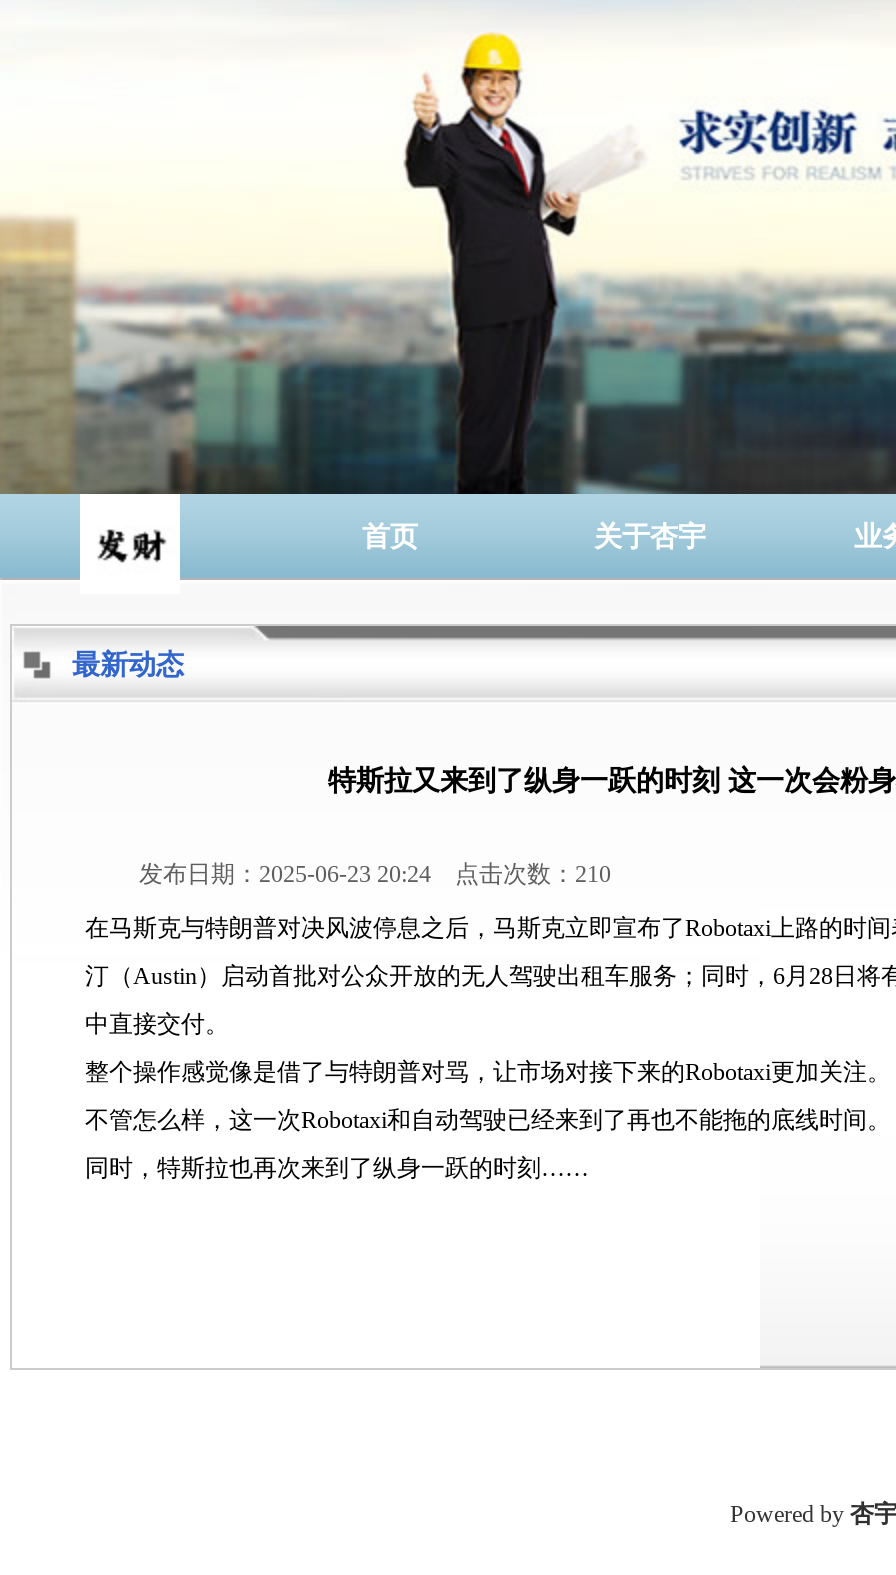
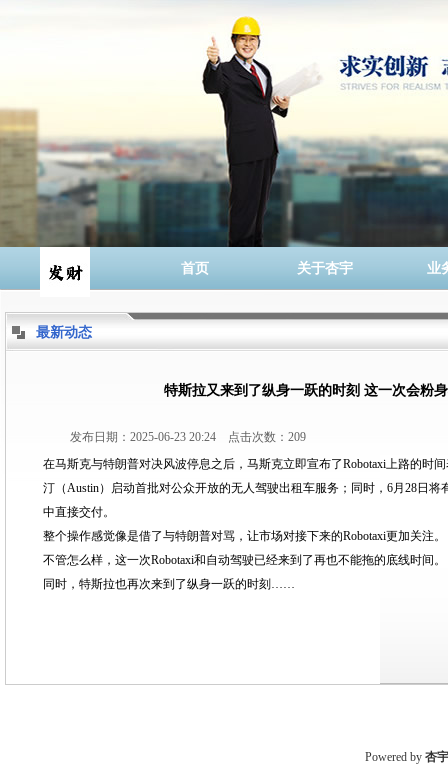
[139,860,611,888] 发布日期：2025-06-23 20:24 点击次数：210 -> [69,430,305,444] 发布日期：2025-06-23 20:24 点击次数：209

